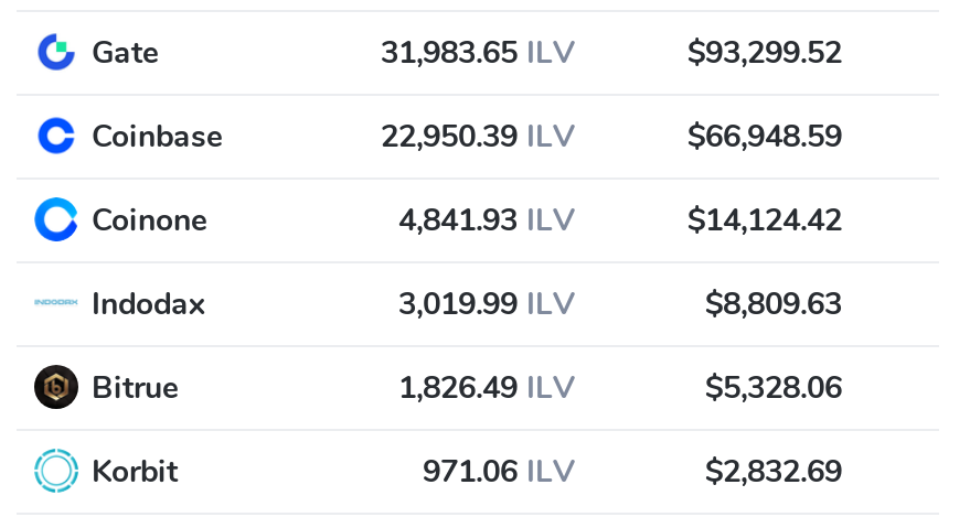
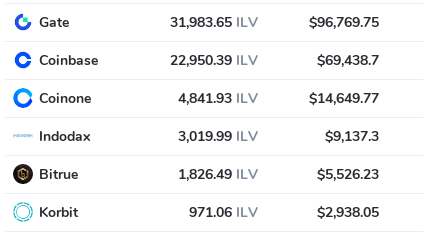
[687,31,842,73] $93,299.52 -> [309,13,379,32] $96,769.75
[687,115,842,157] $66,948.59 -> [317,51,379,70] $69,438.7
[687,199,842,241] $14,124.42 -> [309,89,379,108] $14,649.77
[705,283,842,325] $8,809.63 -> [325,127,379,146] $9,137.3
[705,366,842,408] $5,328.06 -> [317,165,379,184] $5,526.23
[705,450,842,492] $2,832.69 -> [317,203,379,222] $2,938.05

